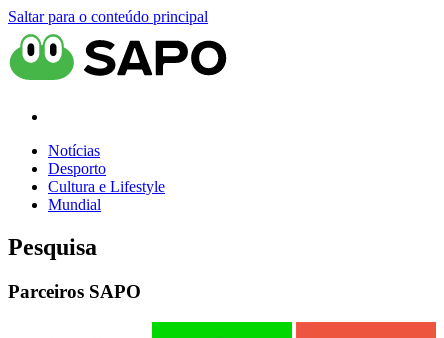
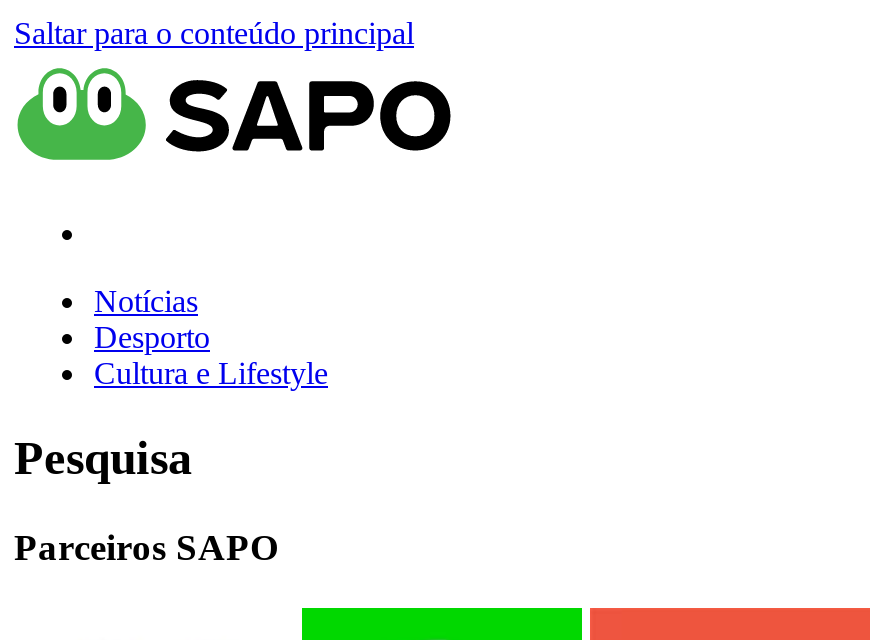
[48,196,101,213] Mundial -> none

